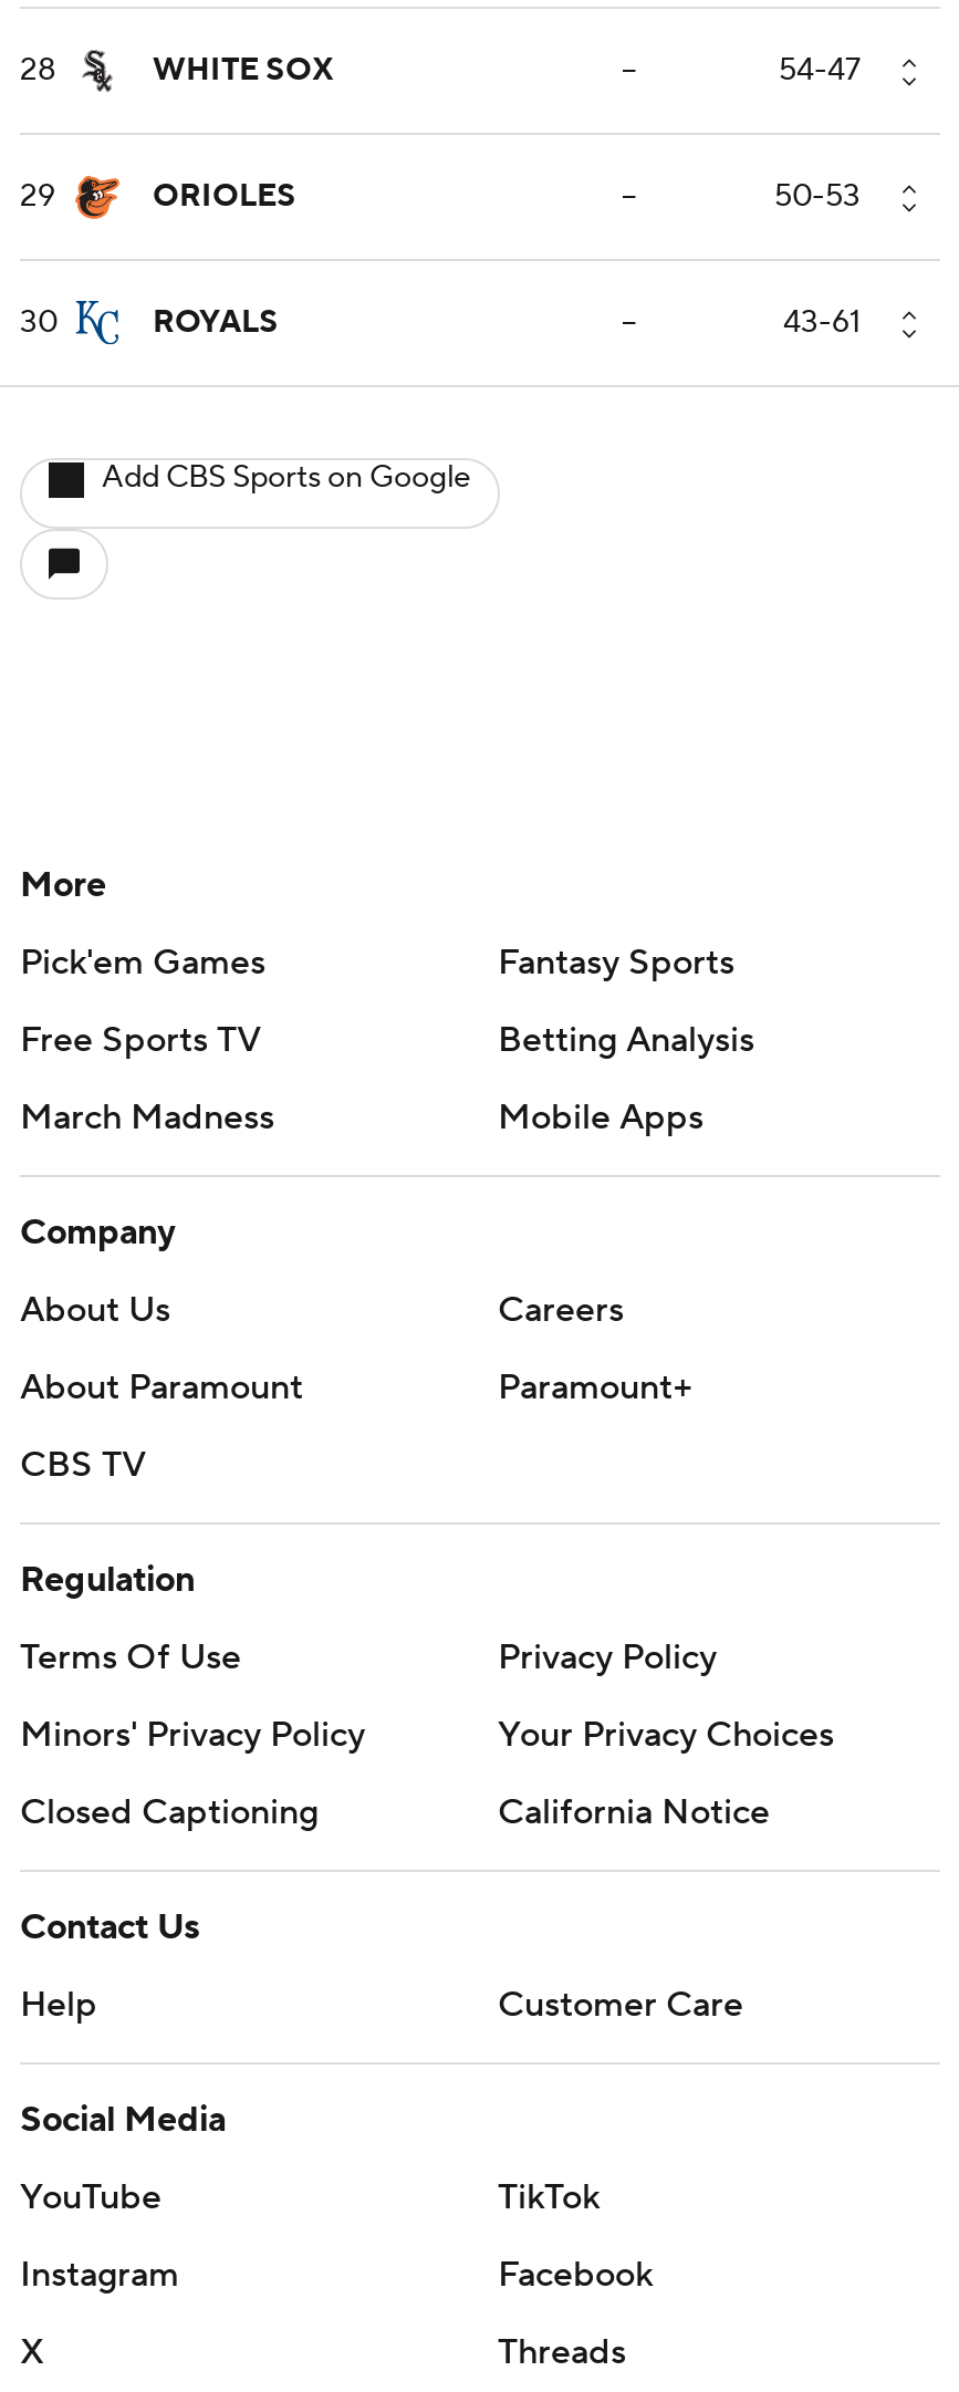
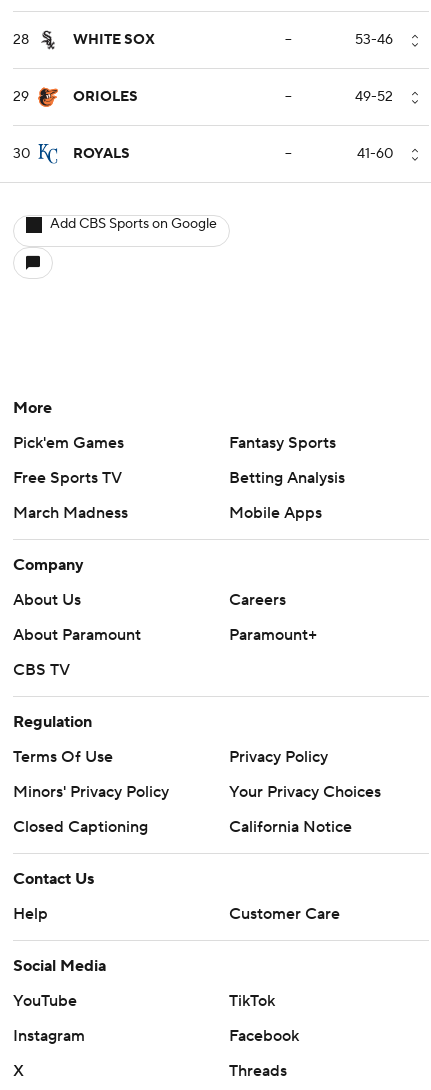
[779,51,861,91] 54-47 -> [355,31,393,49] 53-46
[774,177,861,217] 50-53 -> [355,88,393,106] 49-52
[783,303,861,343] 43-61 -> [357,145,393,163] 41-60

